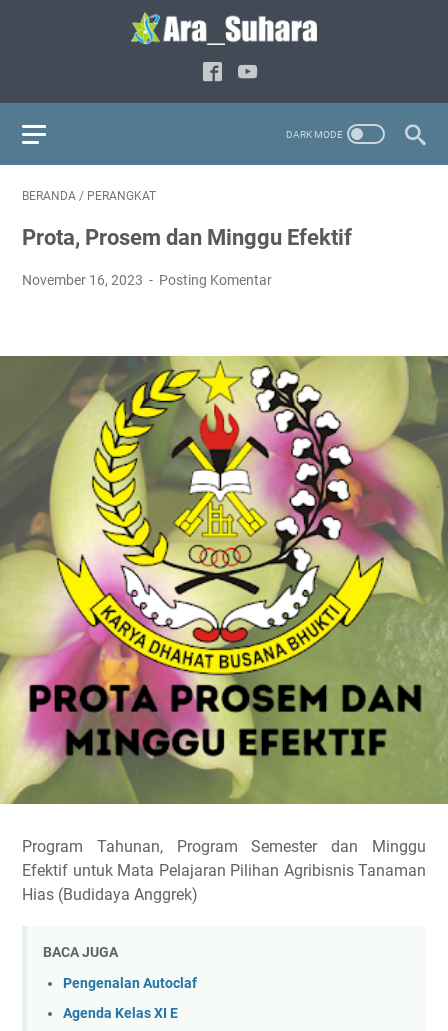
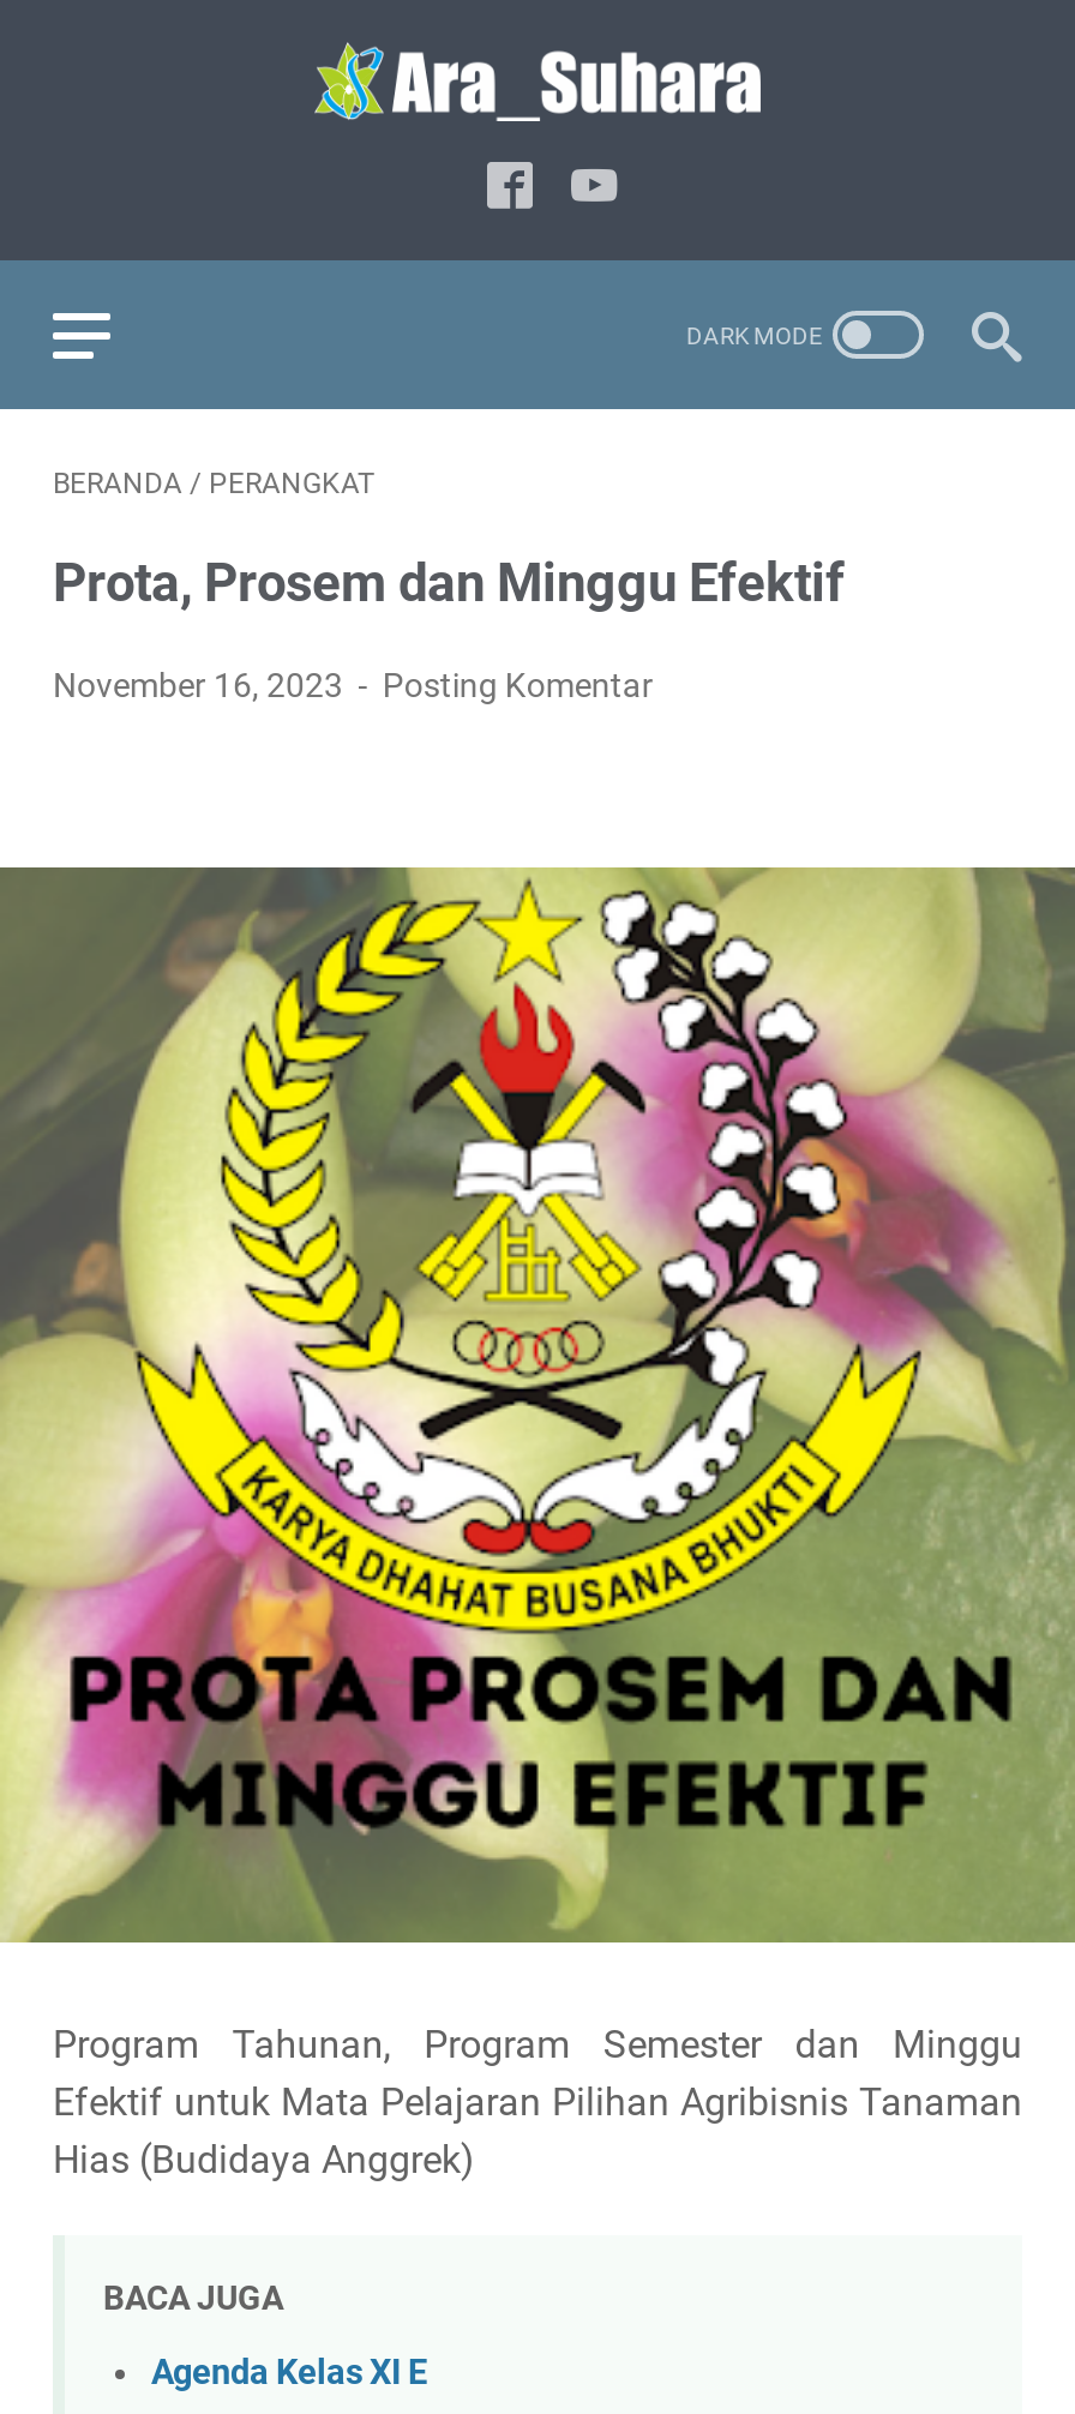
[63,975,197,992] Pengenalan Autoclaf -> none

